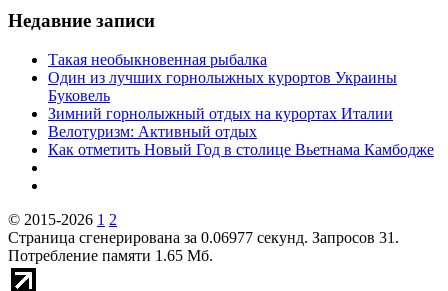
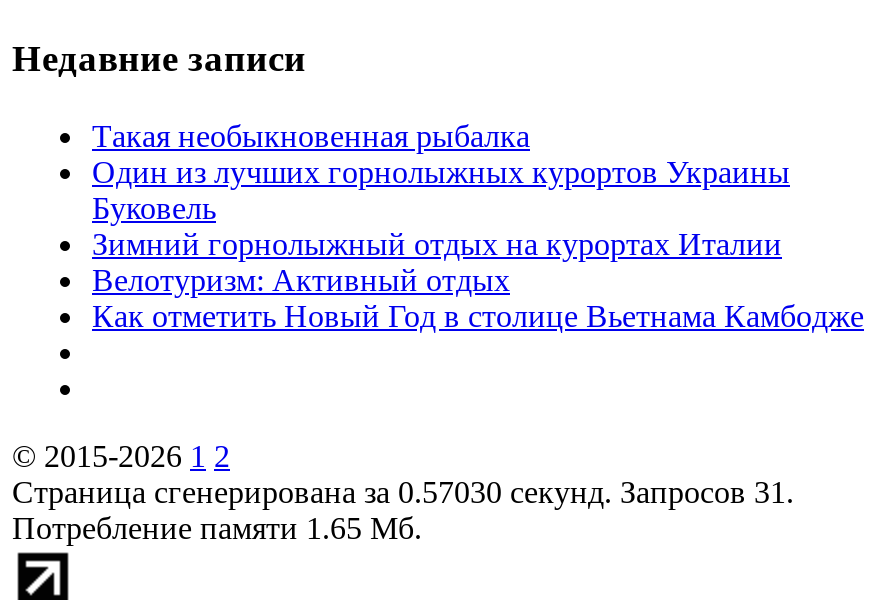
[8,229,399,246] Страница сгенерирована за 0.06977 секунд. Запросов 31. -> [12,475,794,509] Страница сгенерирована за 0.57030 секунд. Запросов 31.

